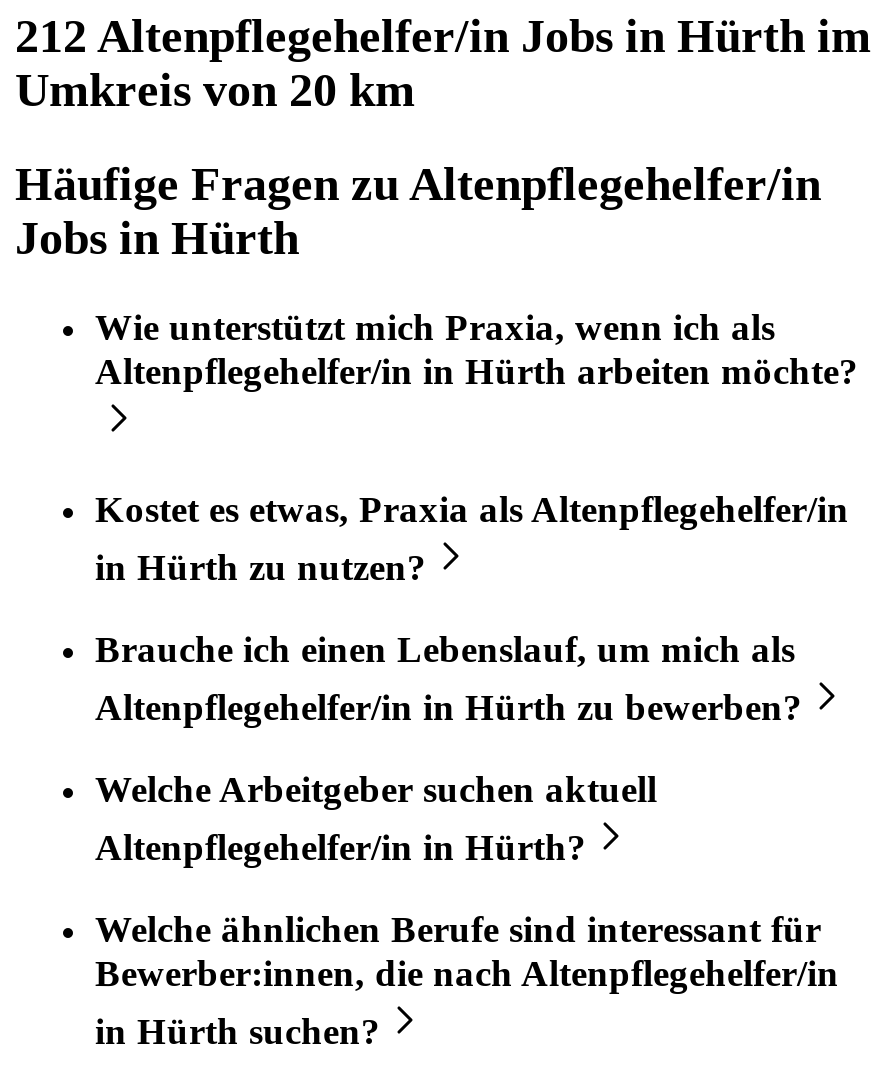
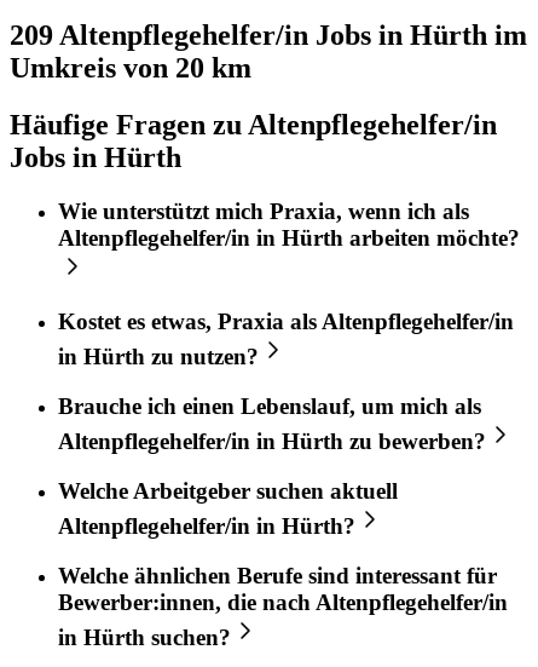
[15,10,871,62] 212 Altenpflegehelfer/in Jobs in Hürth im -> [10,19,527,51] 209 Altenpflegehelfer/in Jobs in Hürth im

